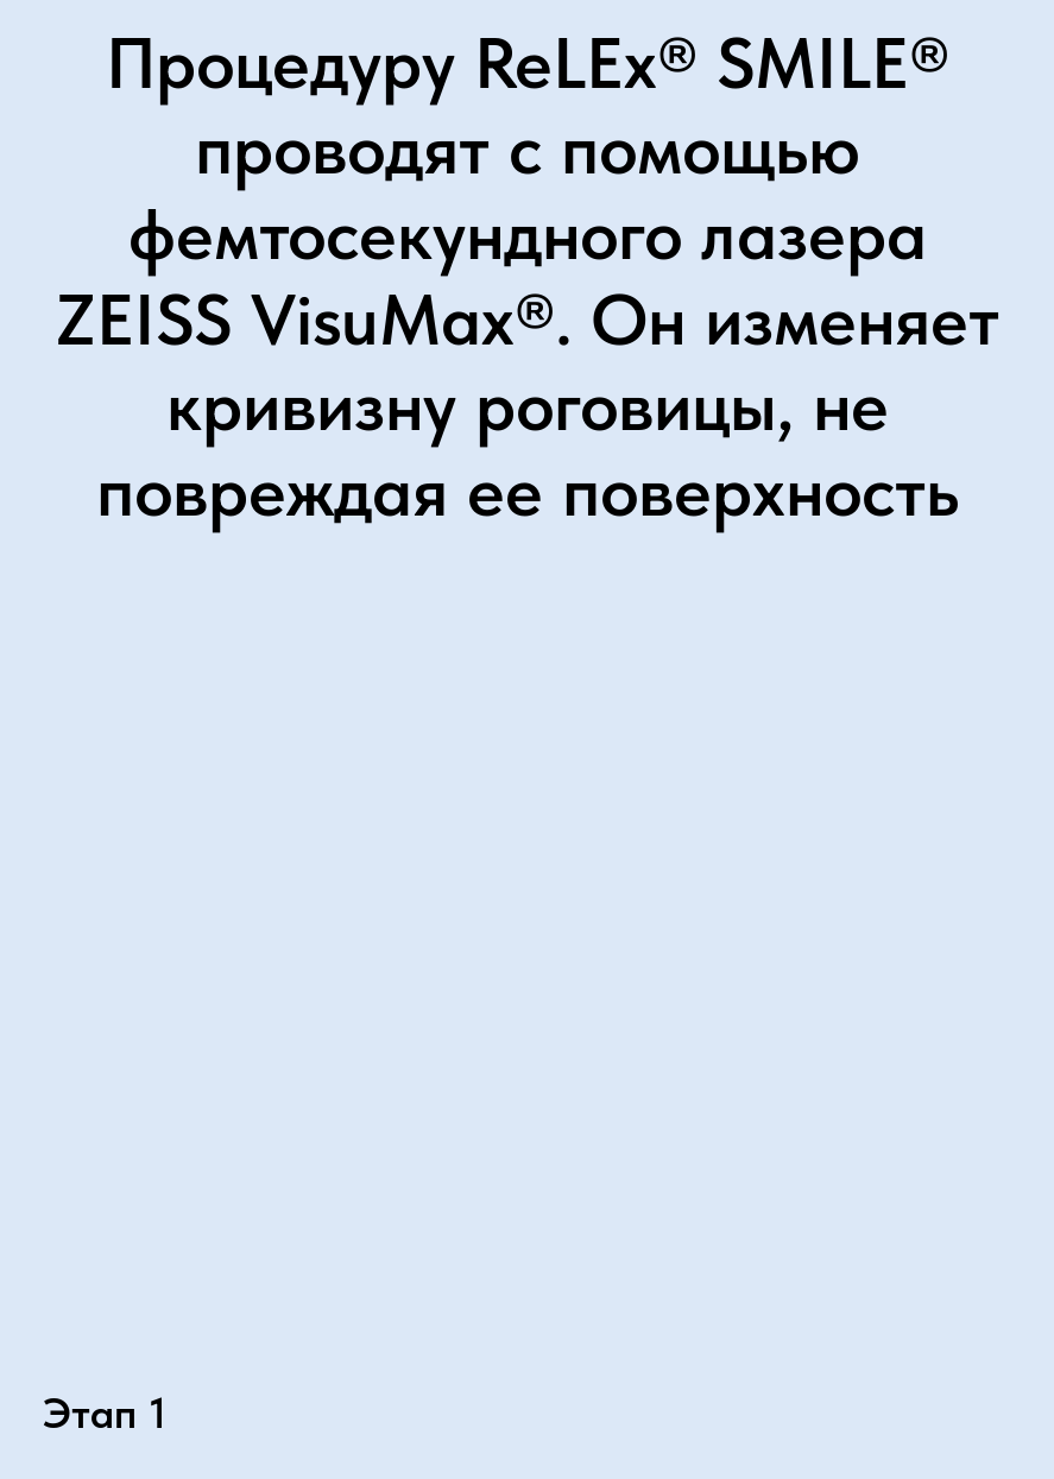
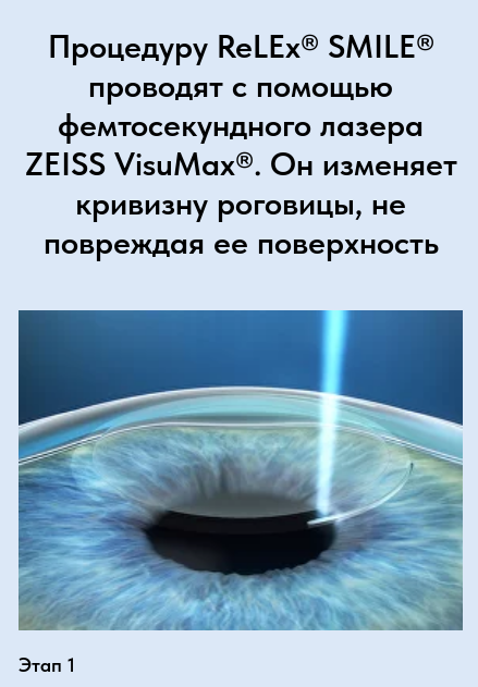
none -> [17,309,464,631] [image]

